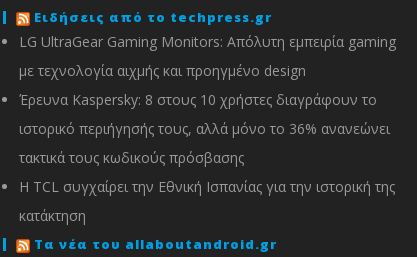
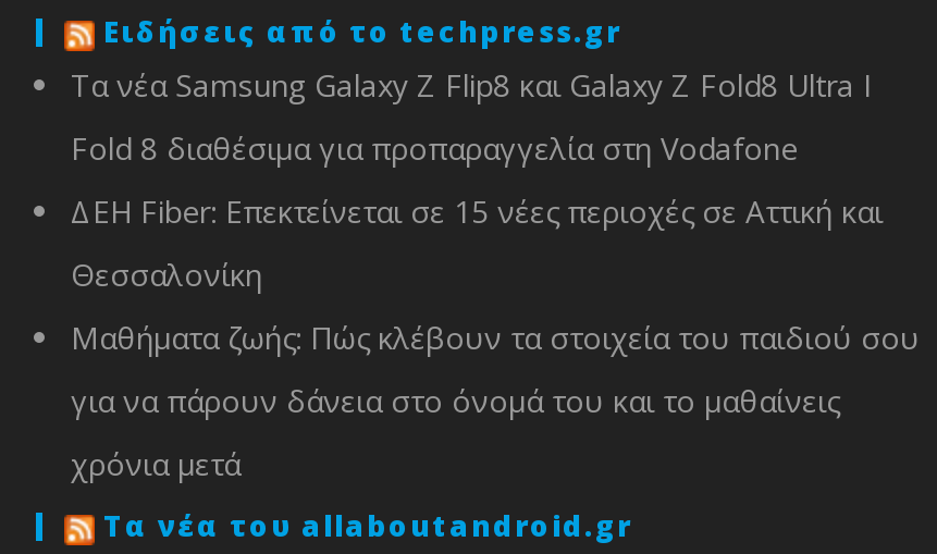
[19,32,396,51] LG UltraGear Gaming Monitors: Απόλυτη εμπειρία gaming -> [71,64,872,106] Τα νέα Samsung Galaxy Z Flip8 και Galaxy Z Fold8 Ultra I
[19,61,306,80] με τεχνολογία αιχμής και προηγμένο design -> [71,127,798,169] Fold 8 διαθέσιμα για προπαραγγελία στη Vodafone
[19,90,377,109] Έρευνα Kaspersky: 8 στους 10 χρήστες διαγράφουν το -> [71,190,883,232] ΔΕΗ Fiber: Επεκτείνεται σε 15 νέες περιοχές σε Αττική και
[19,119,390,138] ιστορικό περιήγησής τους, αλλά μόνο το 36% ανανεώνει -> [71,254,262,295] Θεσσαλονίκη
[19,148,244,167] τακτικά τους κωδικούς πρόσβασης -> [71,317,920,358] Μαθήματα ζωής: Πώς κλέβουν τα στοιχεία του παιδιού σου
[19,177,395,196] Η TCL συγχαίρει την Εθνική Ισπανίας για την ιστορική της -> [71,380,839,421] για να πάρουν δάνεια στο όνομά του και το μαθαίνεις
[19,206,86,225] κατάκτηση -> [71,443,241,484] χρόνια μετά

